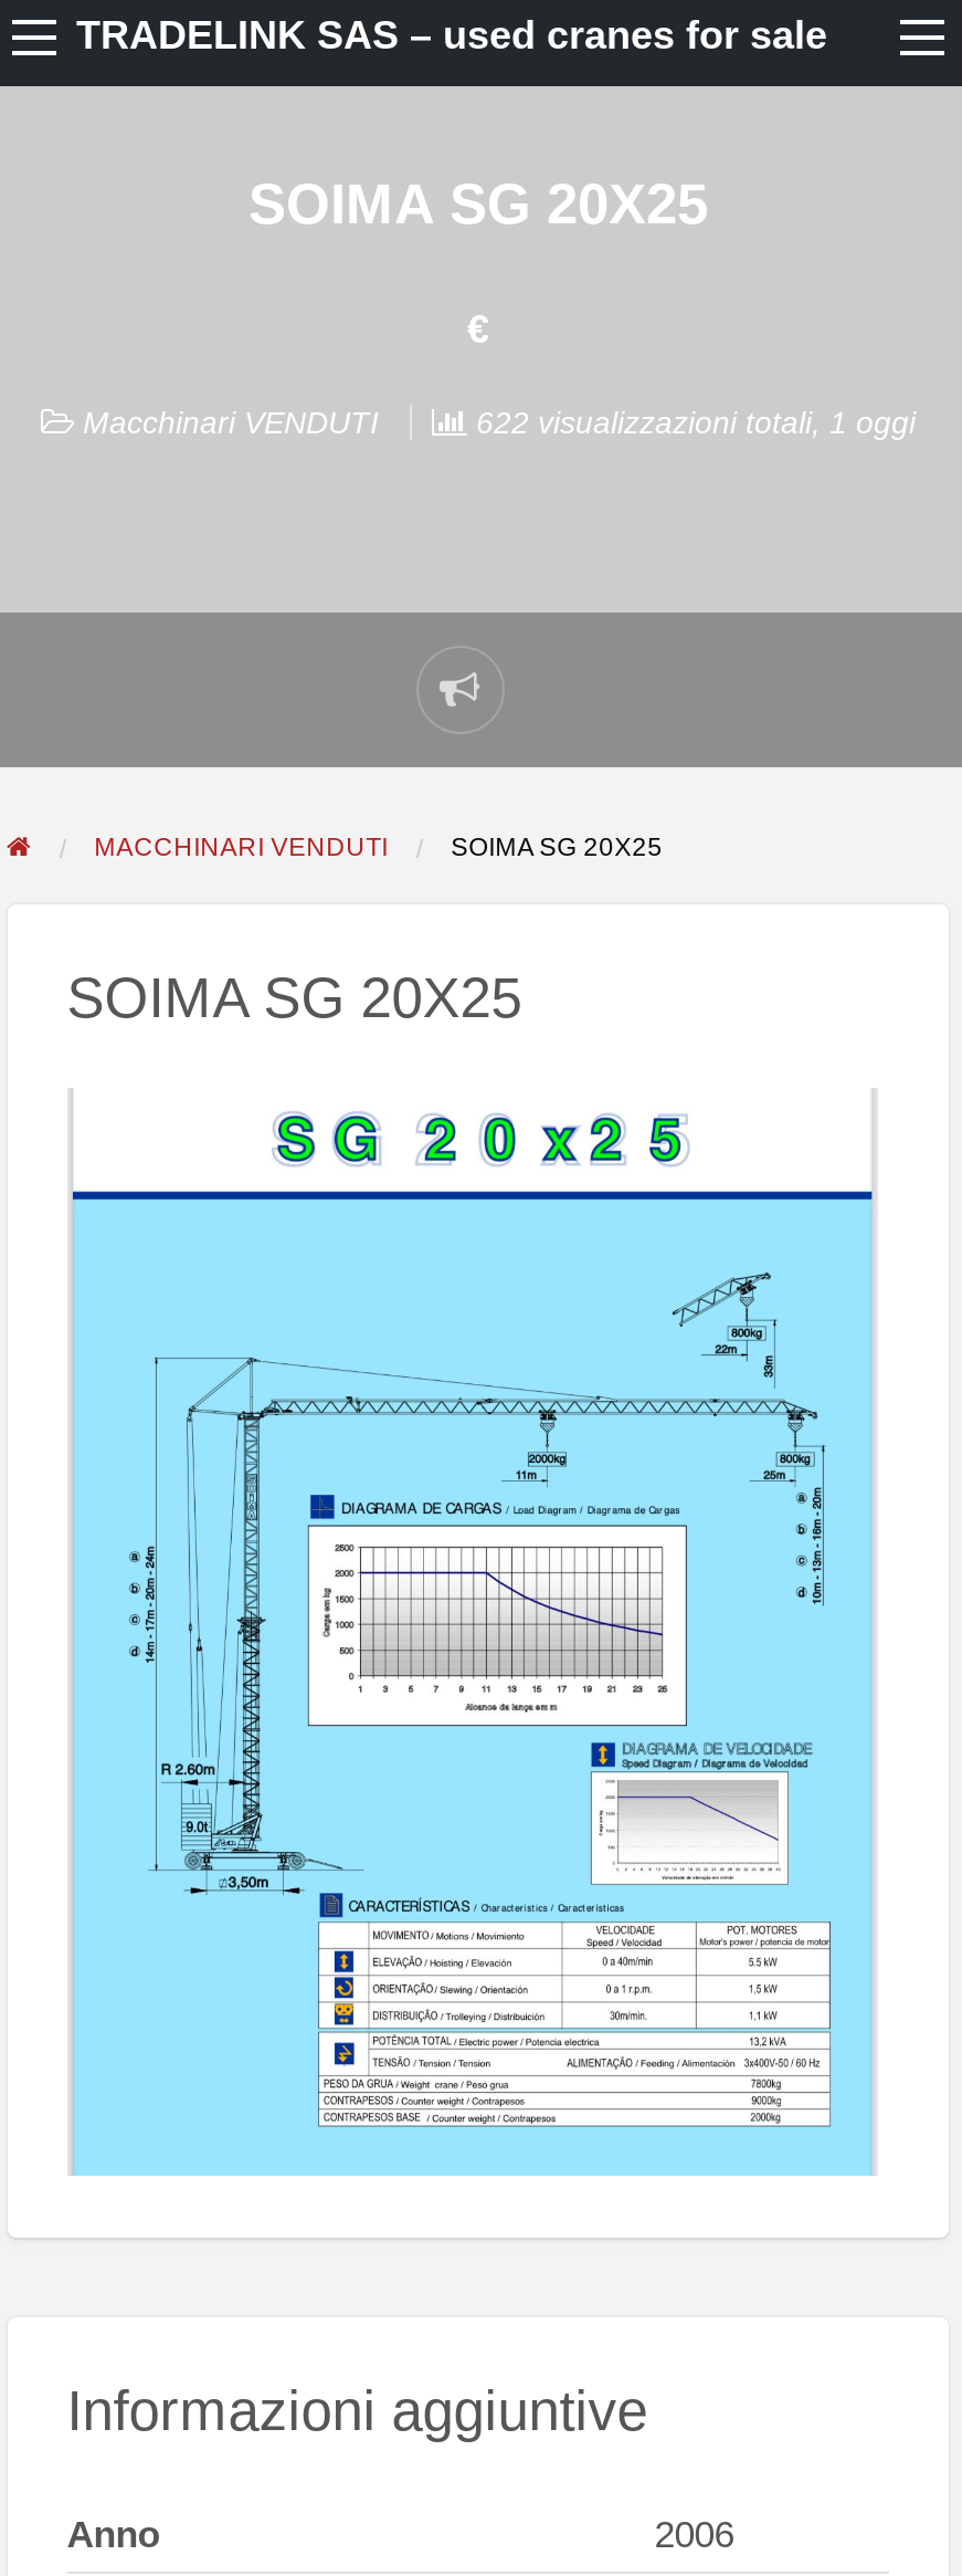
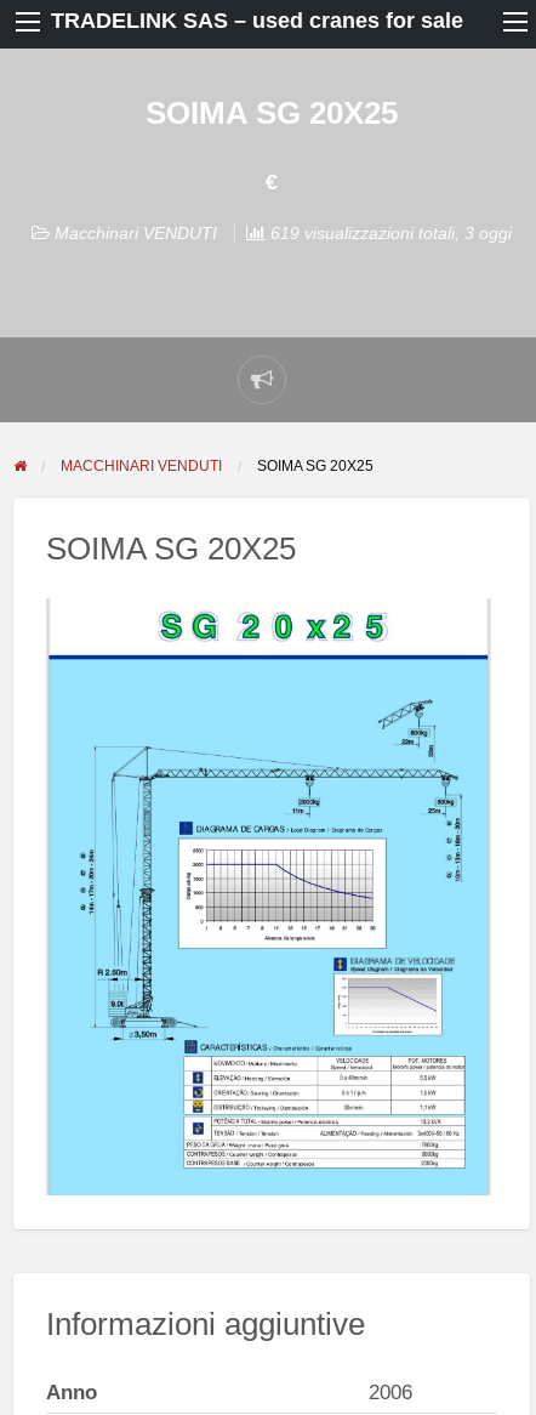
[467,406,916,441] 622 visualizzazioni totali, 1 oggi -> [266,224,512,243] 619 visualizzazioni totali, 3 oggi

